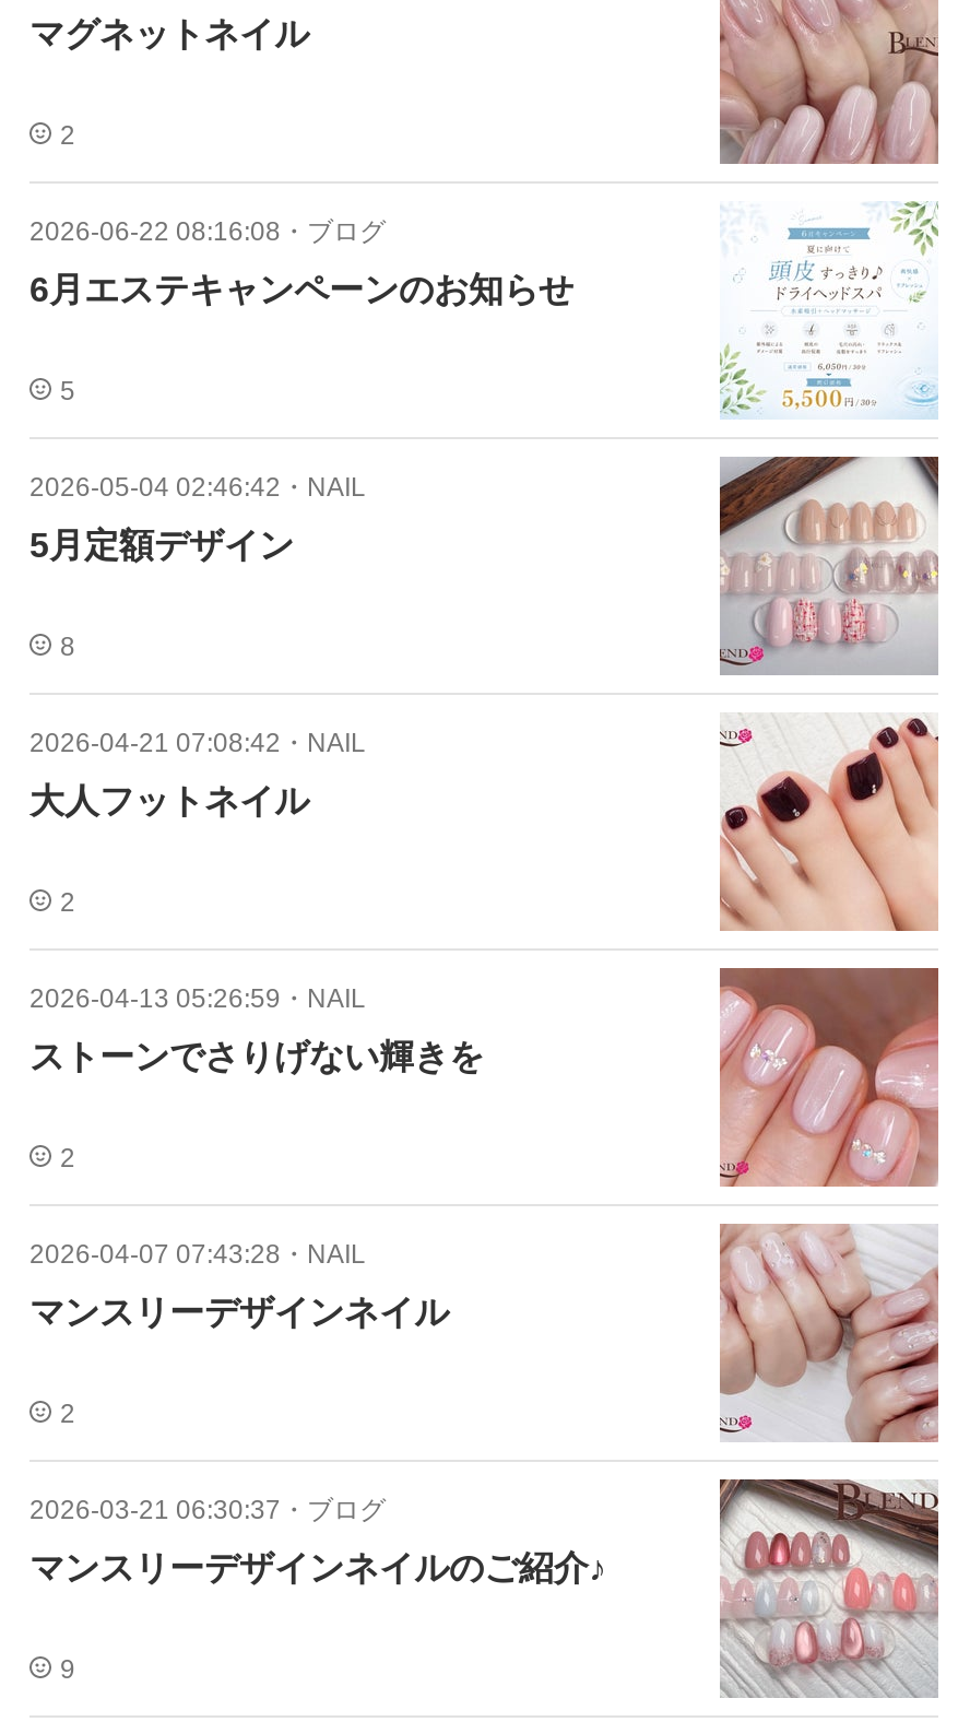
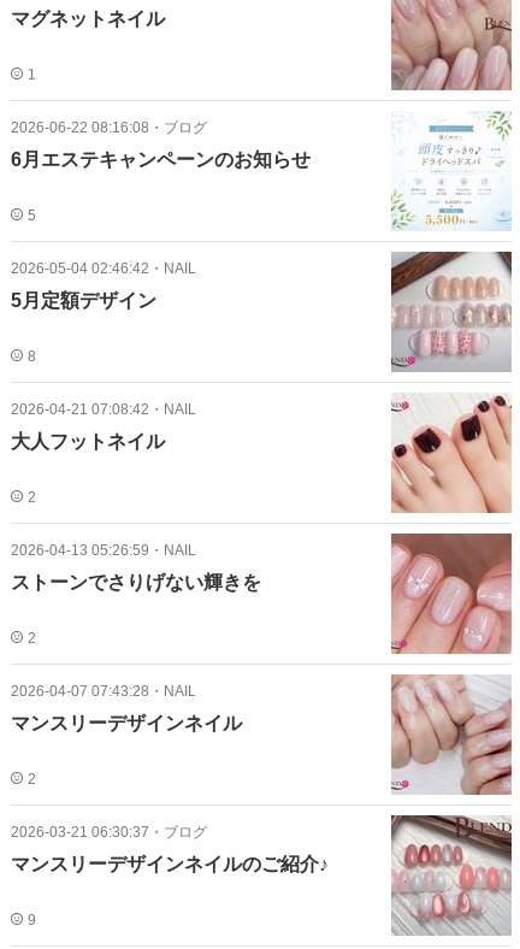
[60,120,75,151] 2 -> [28,66,36,83] 1

